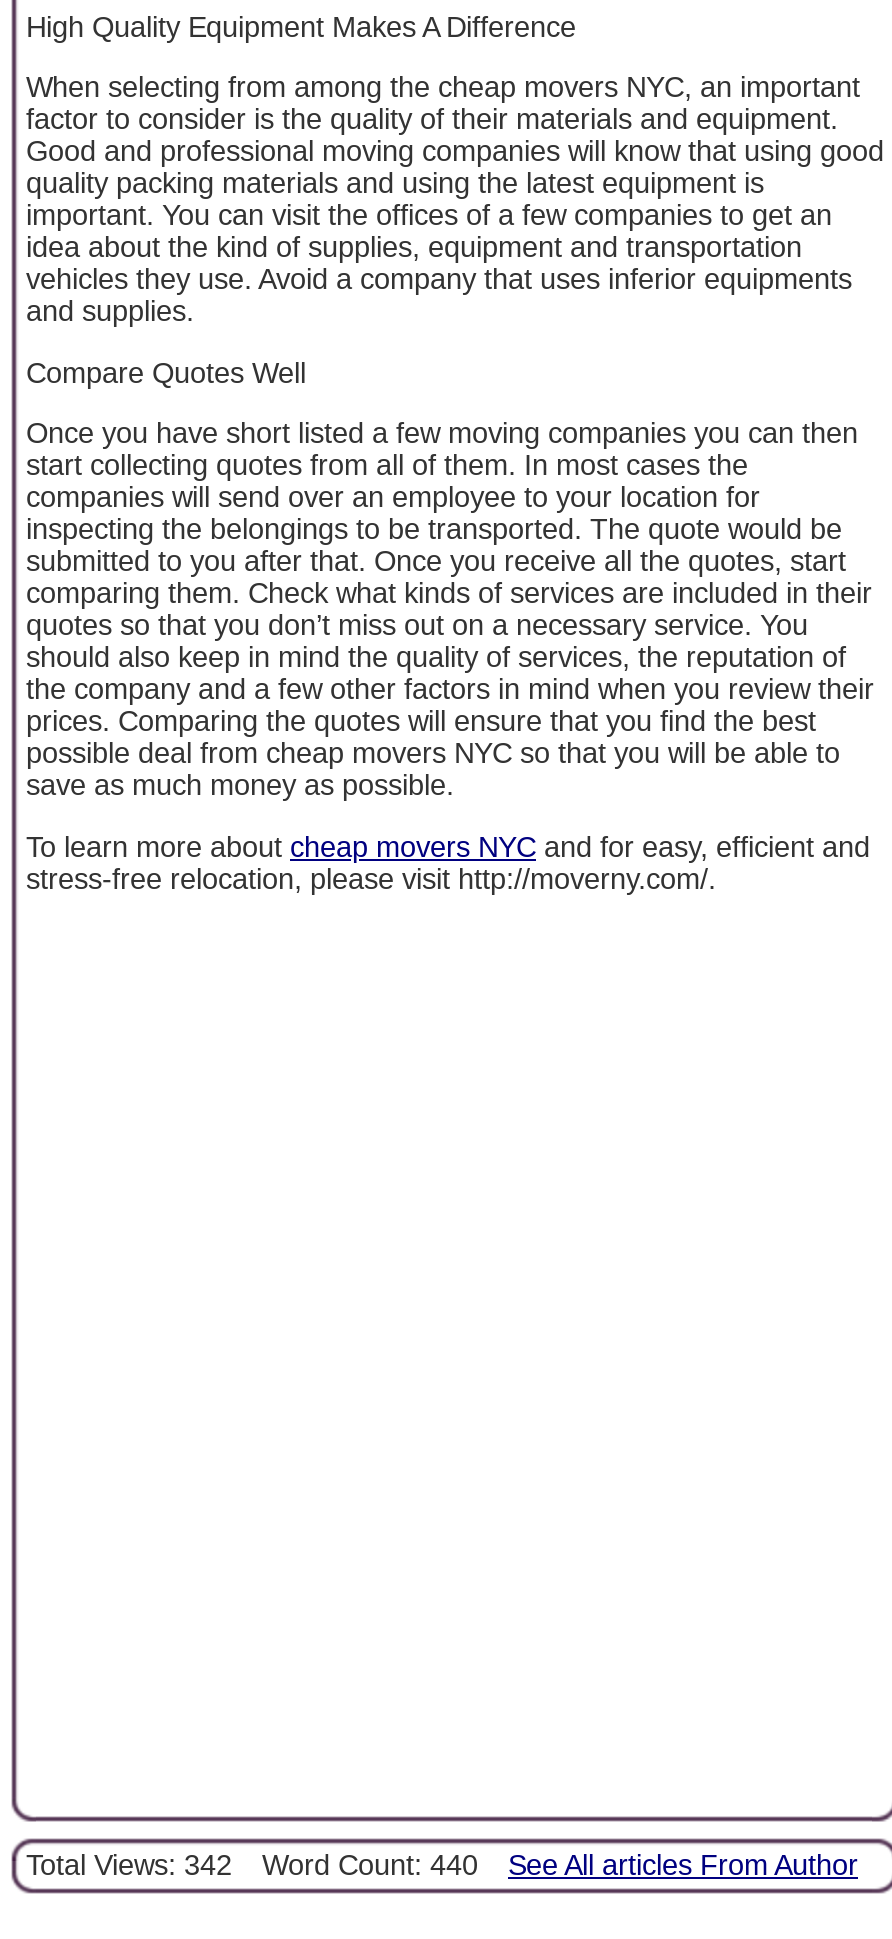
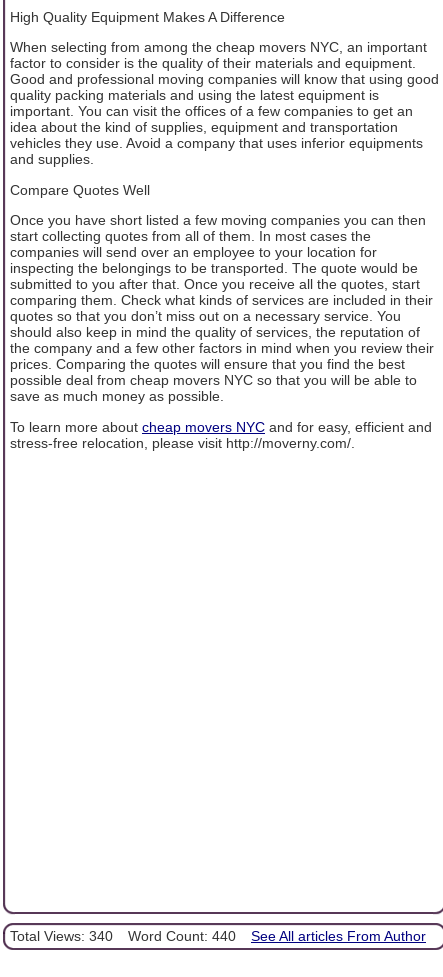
[26,1849,858,1881] Total Views: 342 Word Count: 440 See All articles From Author -> [10,928,426,944] Total Views: 340 Word Count: 440 See All articles From Author

